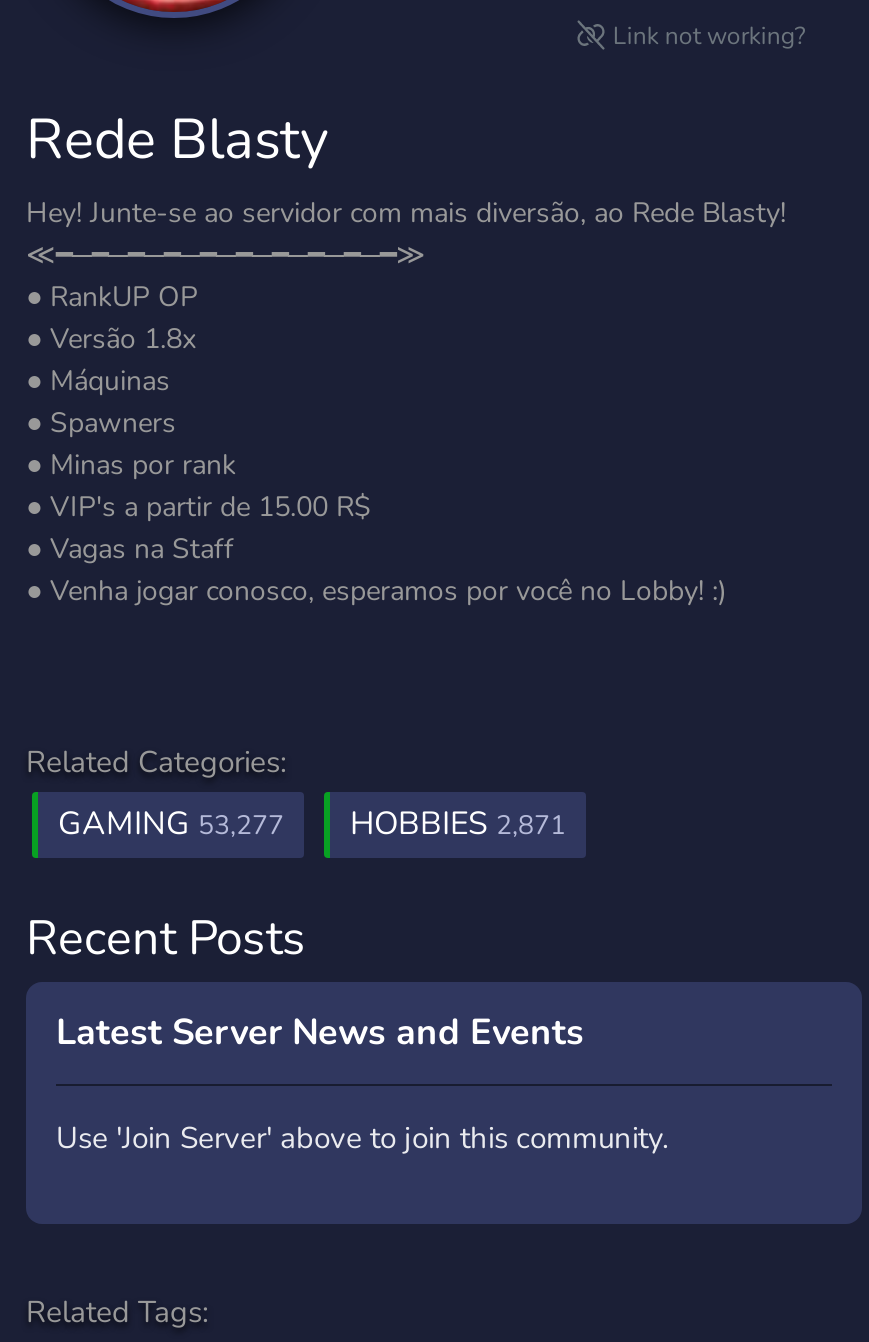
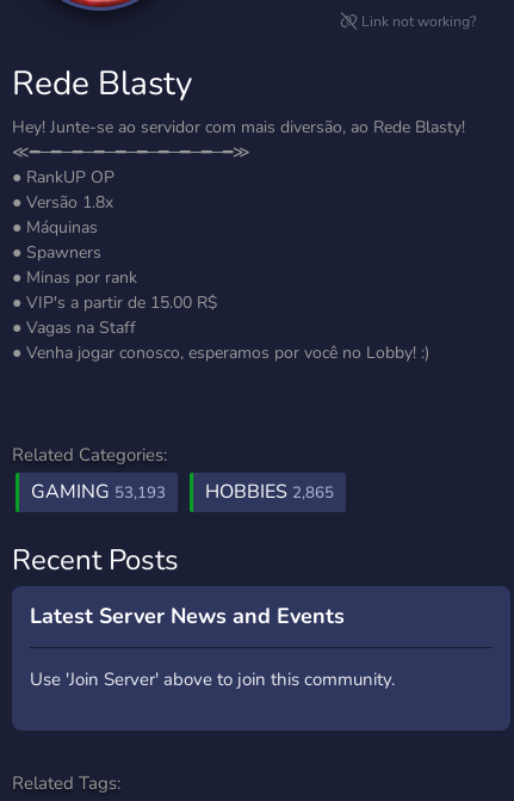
[58,802,284,846] GAMING 53,277 -> [31,479,166,505] GAMING 53,193
[350,802,566,846] HOBBIES 2,871 -> [205,479,334,505] HOBBIES 2,865

